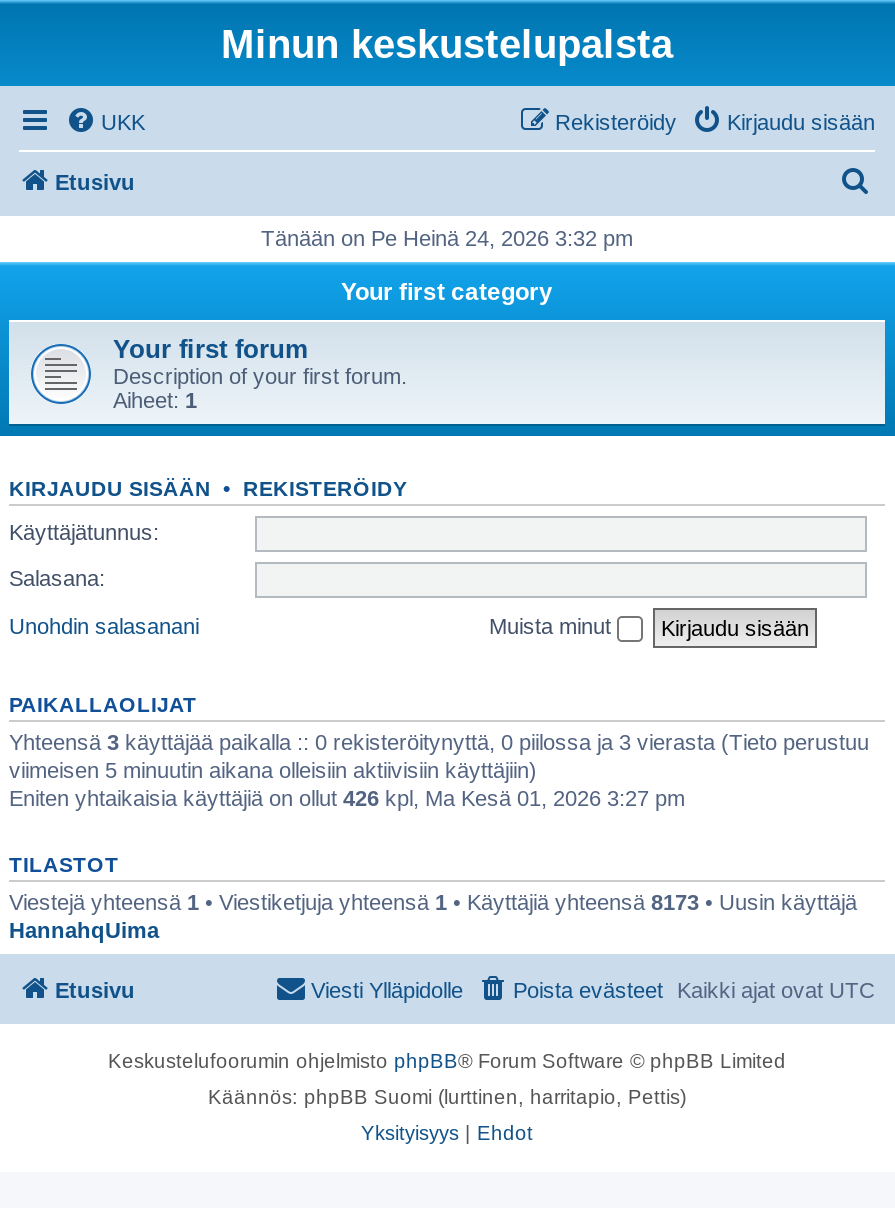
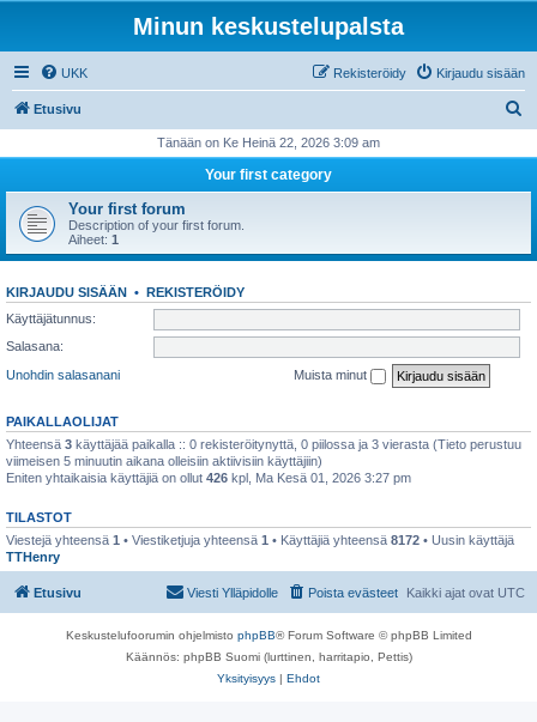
[261,226,633,250] Tänään on Pe Heinä 24, 2026 3:32 pm -> [157,135,380,150] Tänään on Ke Heinä 22, 2026 3:09 am
[9,889,857,941] Viestejä yhteensä 1 • Viestiketjuja yhteensä 1 • Käyttäjiä yhteensä 8173 • Uusin käyttäjä | HannahqUima -> [6,532,514,563] Viestejä yhteensä 1 • Viestiketjuja yhteensä 1 • Käyttäjiä yhteensä 8172 • Uusin käyttäjä | TTHenry

